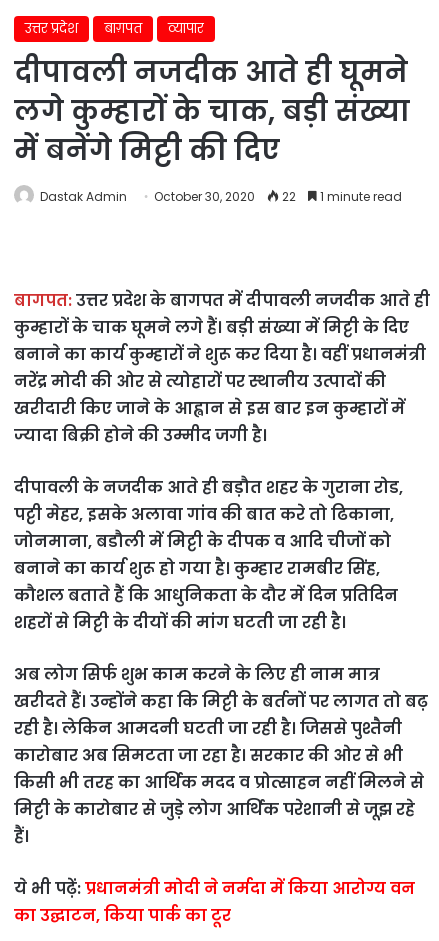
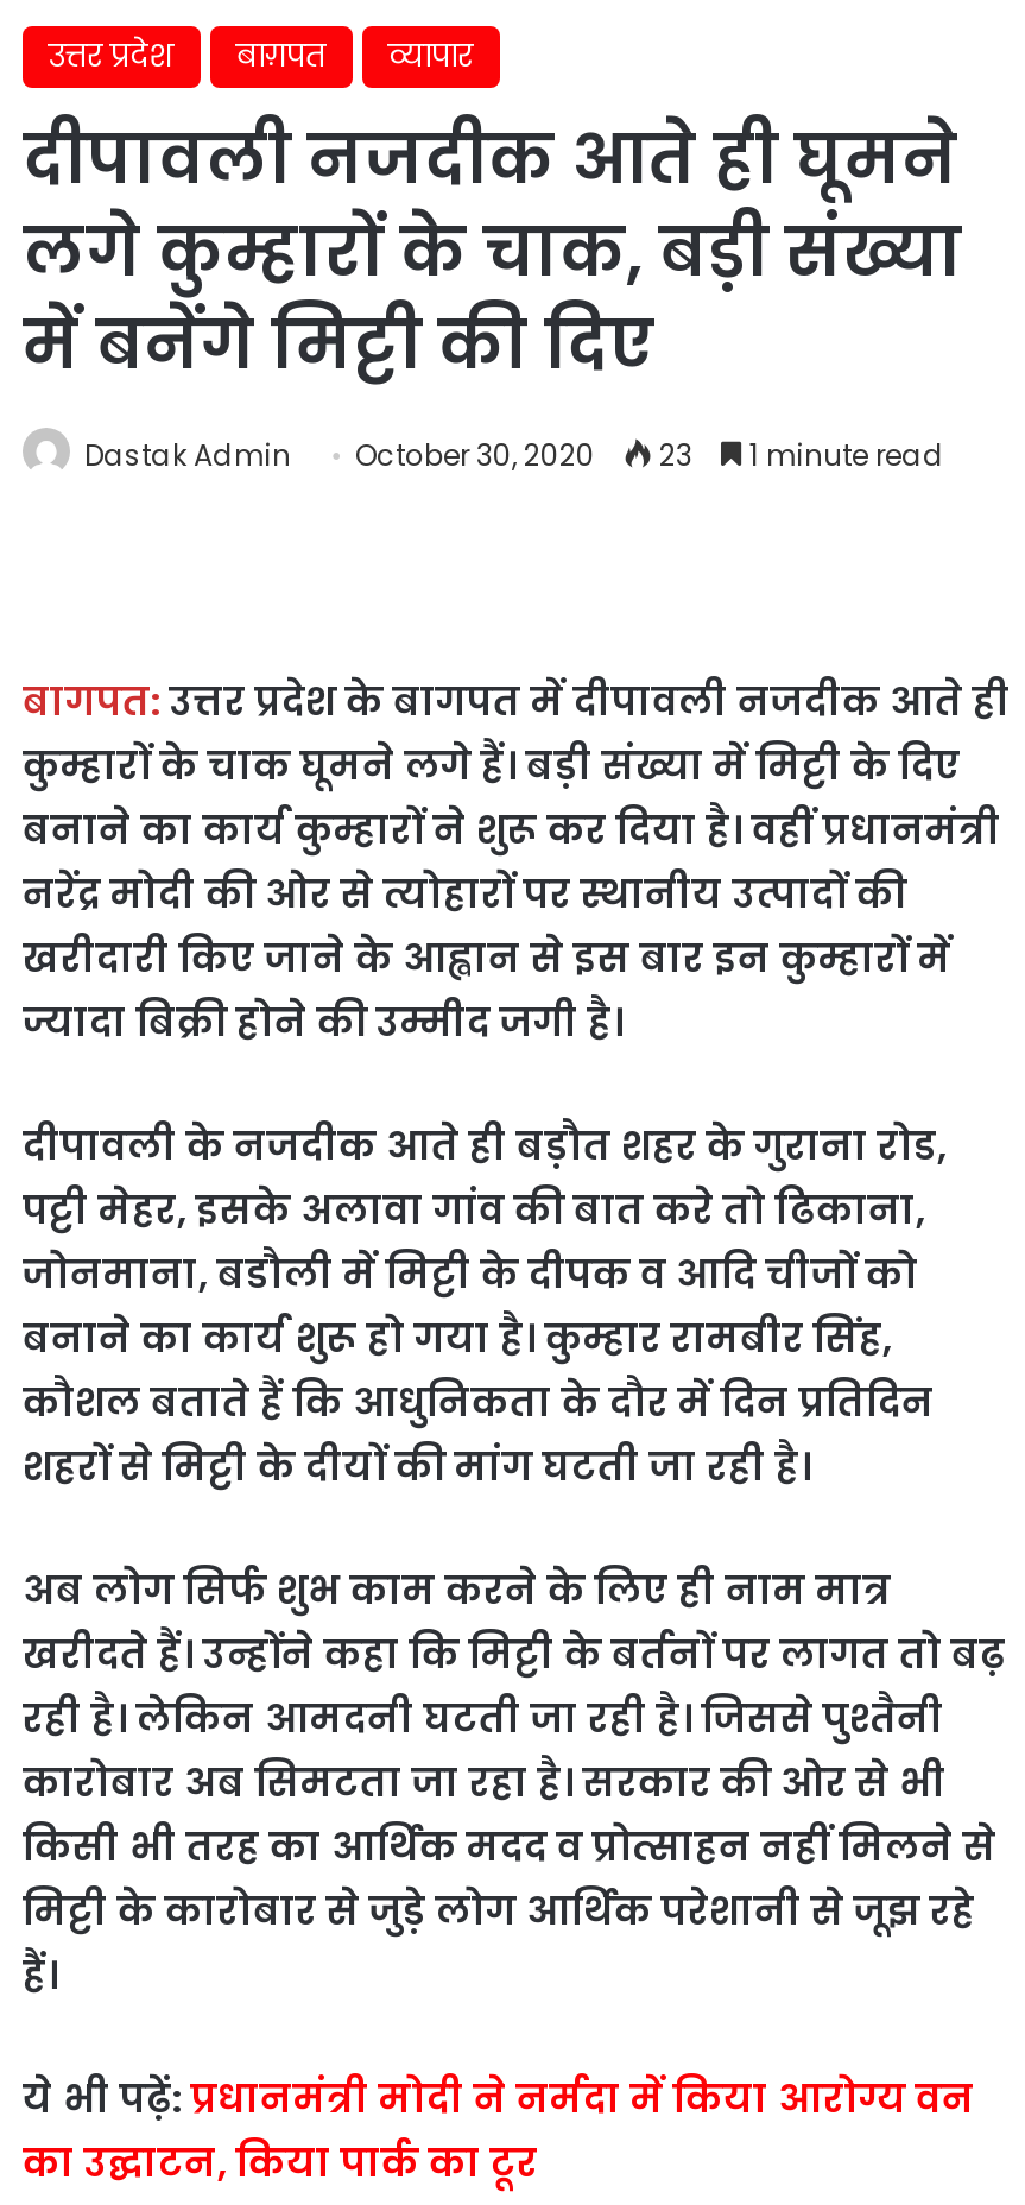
[40,188,402,205] Dastak Admin October 30, 2020 22 1 minute read -> [84,435,944,476] Dastak Admin October 30, 2020 23 1 minute read

